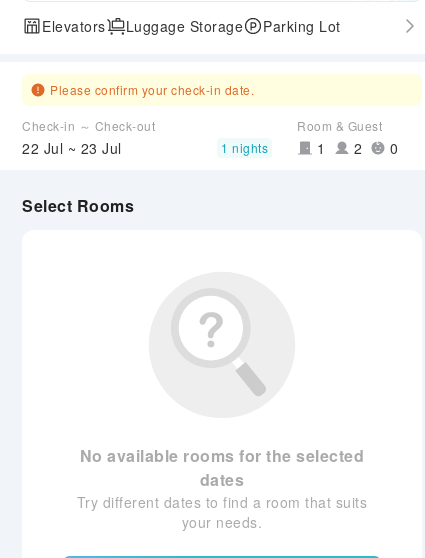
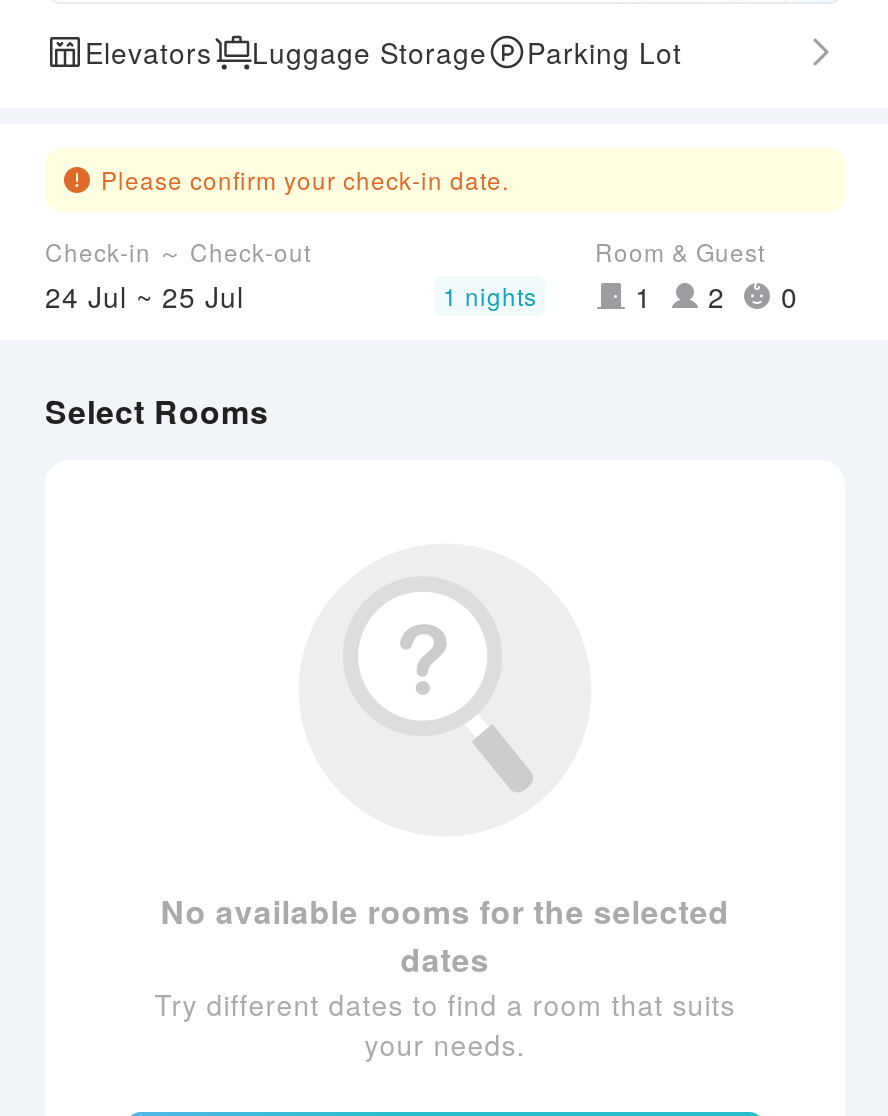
[22,138,121,158] 22 Jul ~ 23 Jul -> [45,276,244,316] 24 Jul ~ 25 Jul

